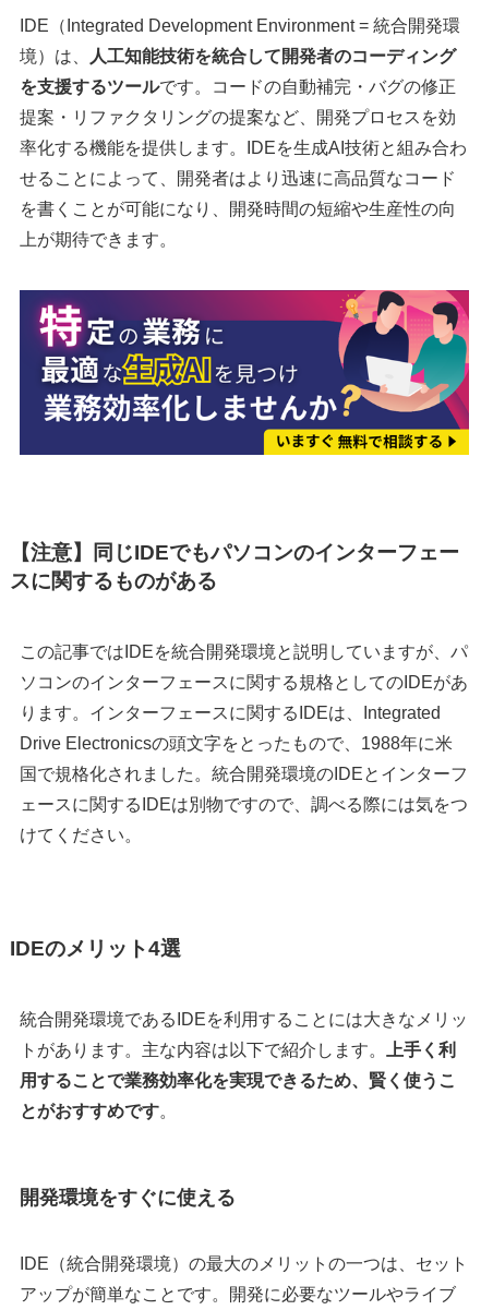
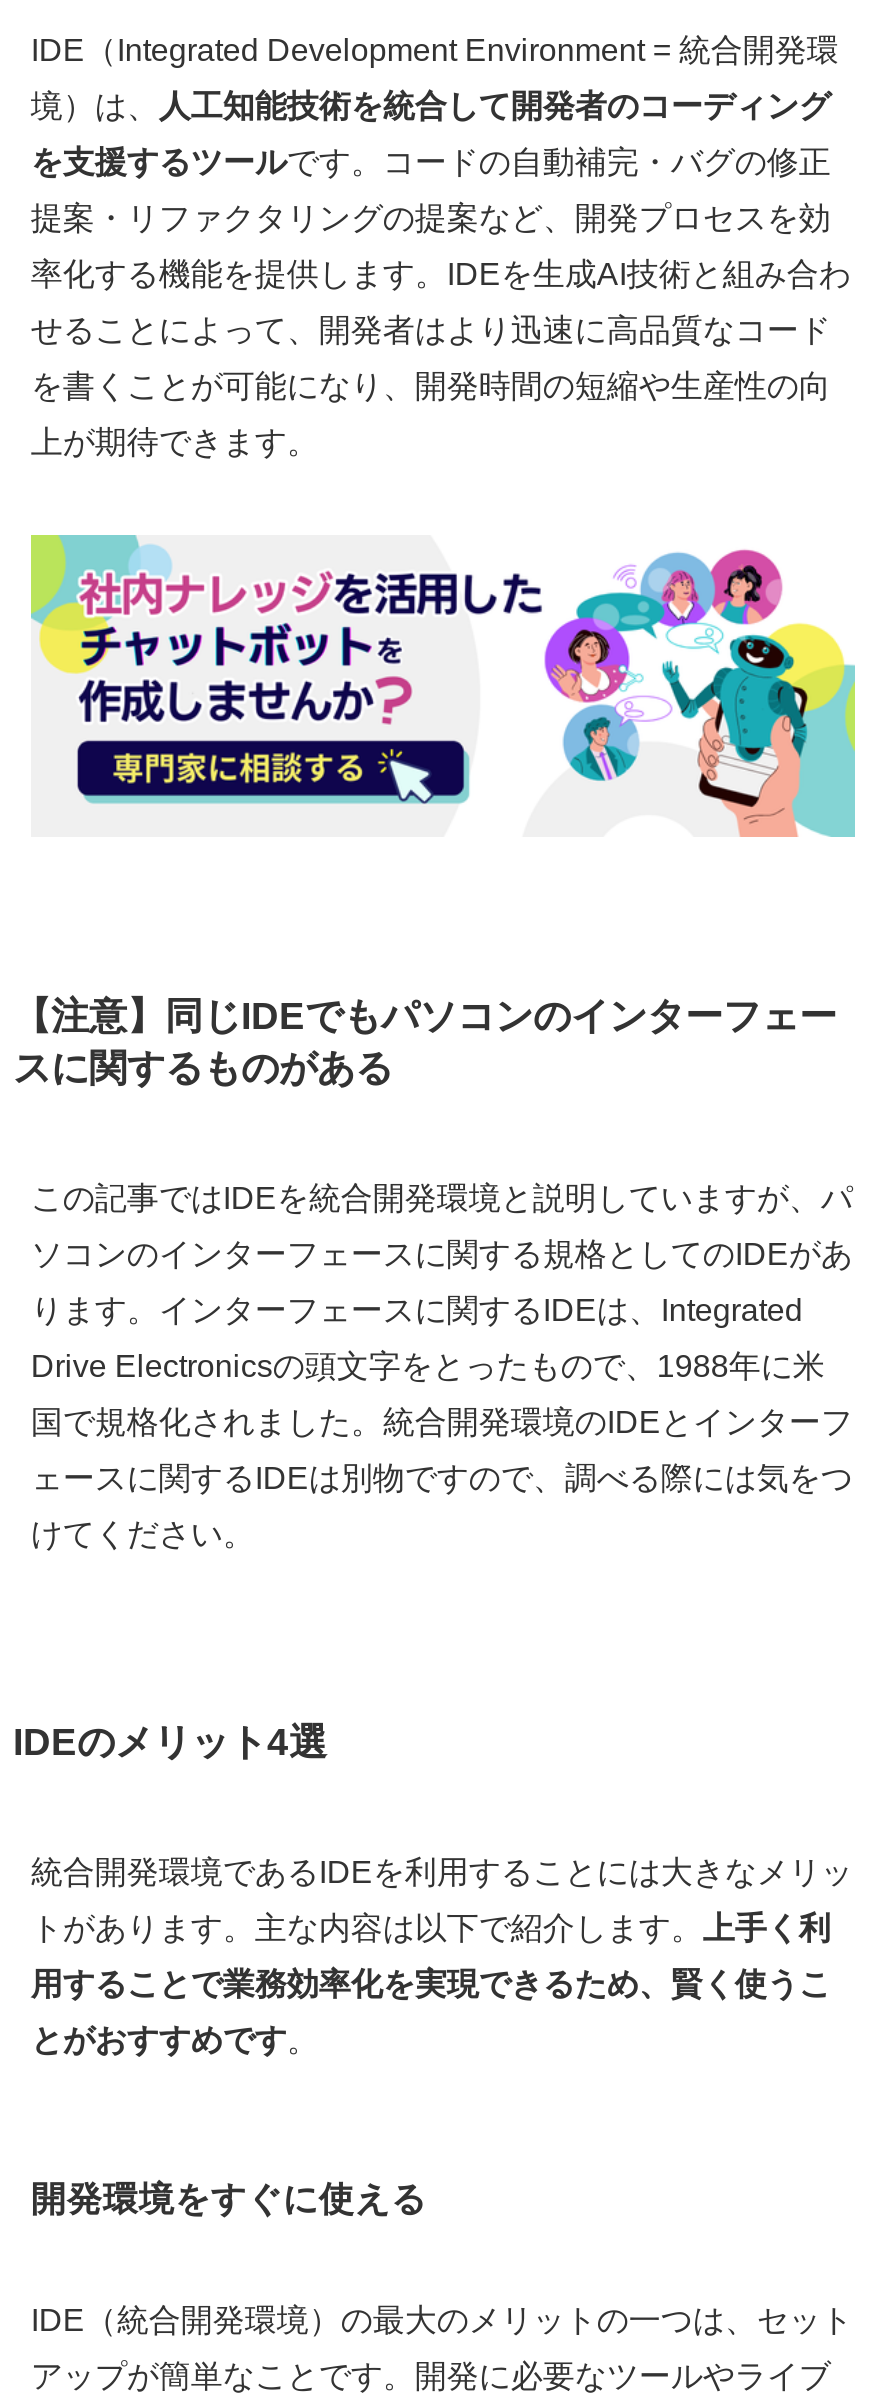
[19,289,470,456] [image] -> [29,533,857,839] [image]

